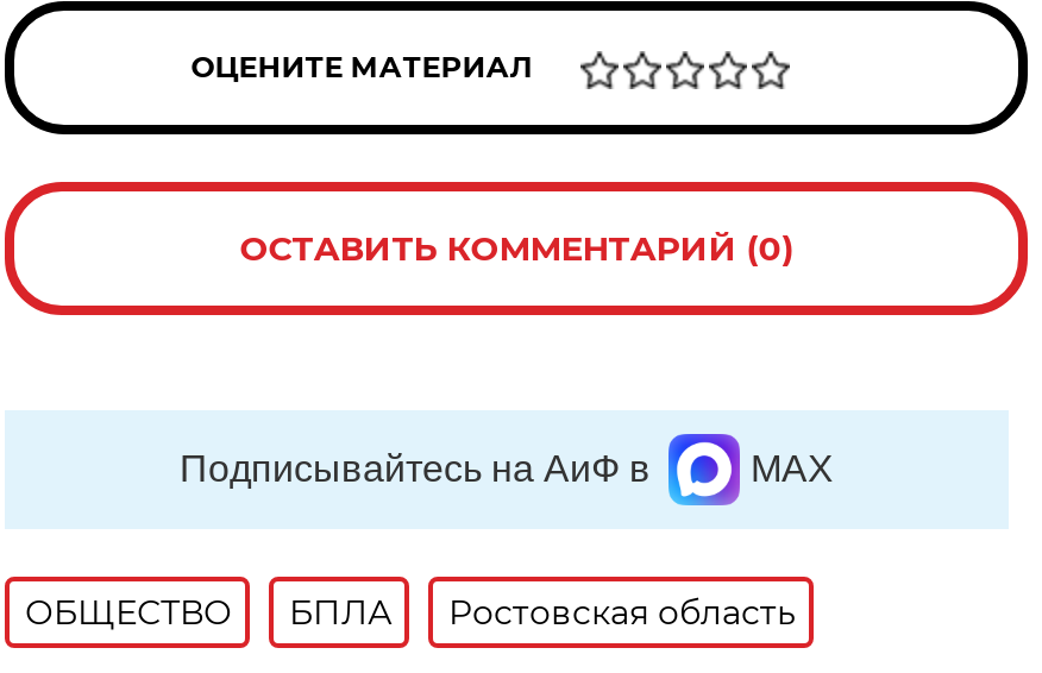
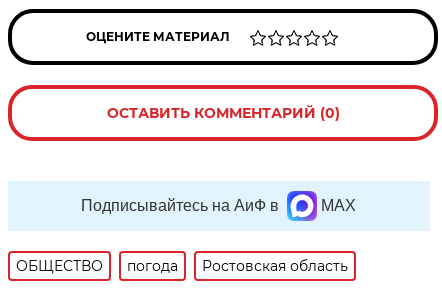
[289,591,391,634] БПЛА -> [127,257,178,275] погода

